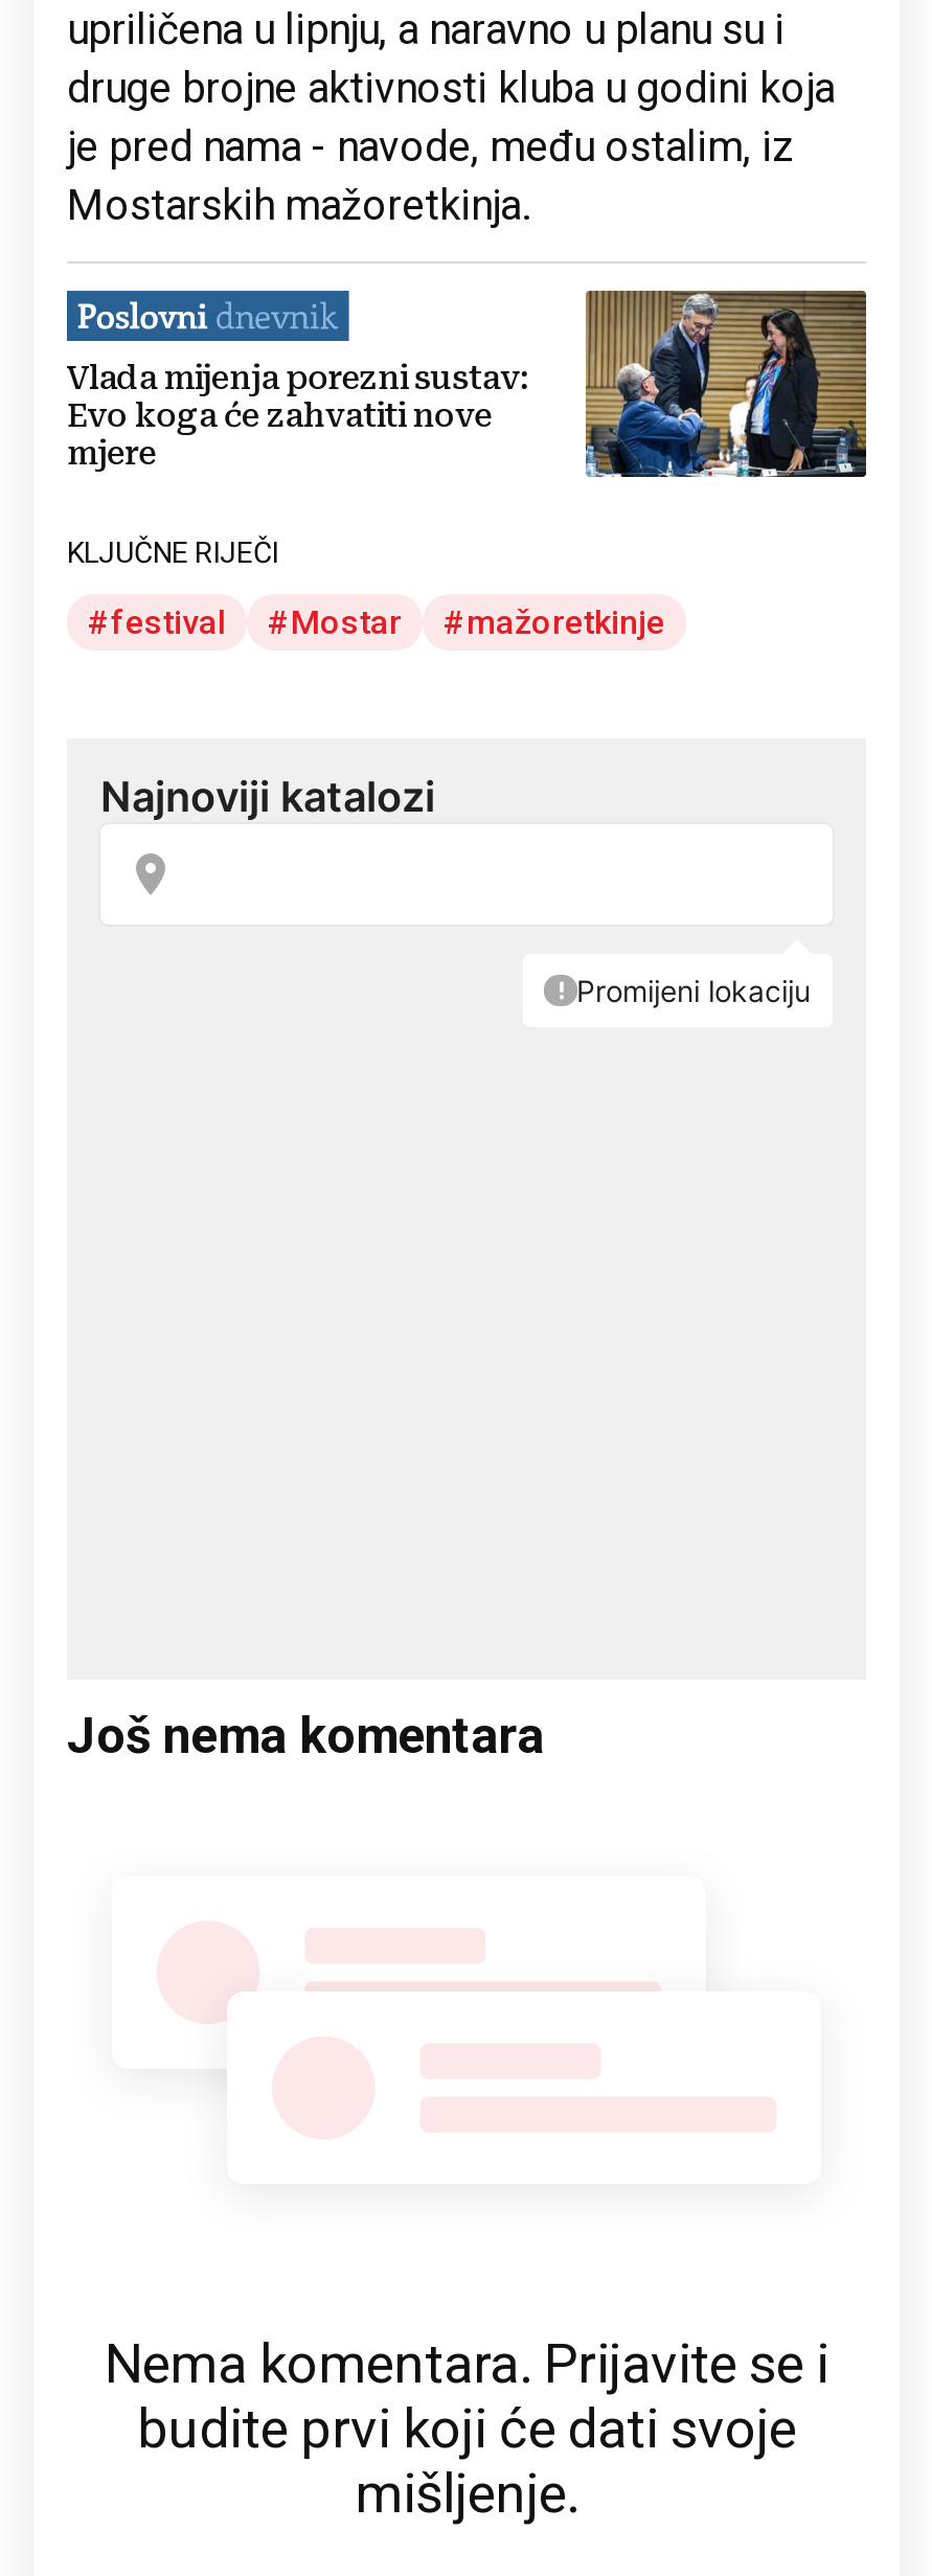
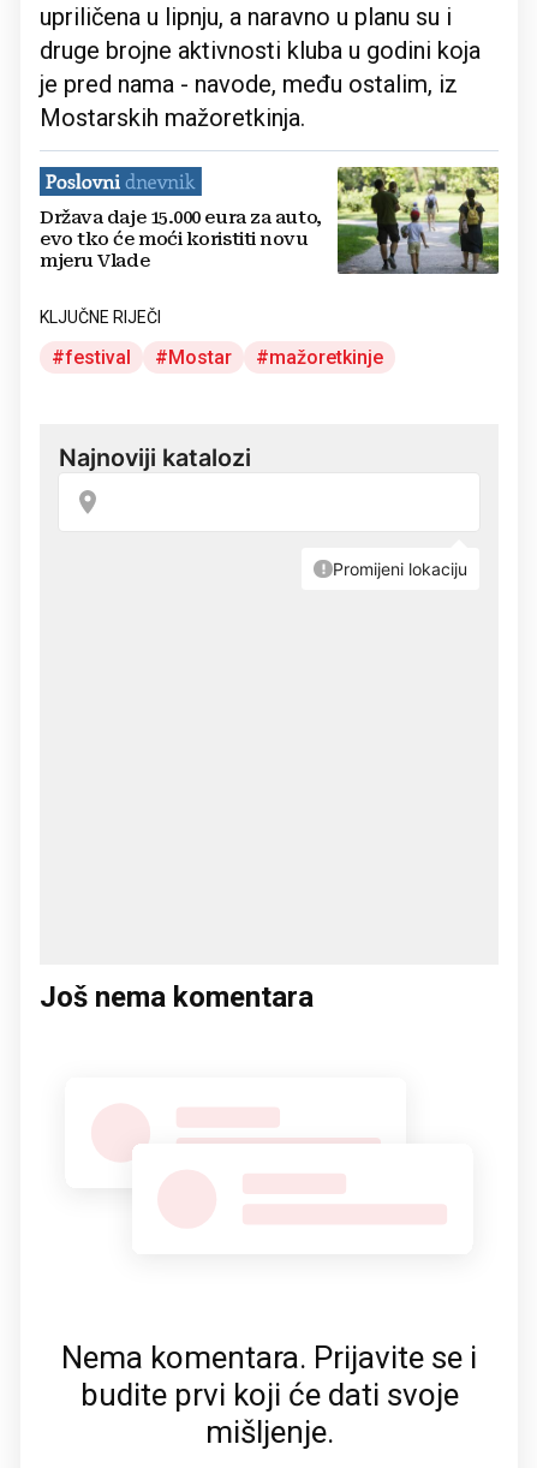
[67,289,868,477] [image] | Vlada mijenja porezni sustav: | Evo koga će zahvatiti nove | mjere -> [40,166,500,275] [image] | Država daje 15.000 eura za auto, | evo tko će moći koristiti novu | mjeru Vlade

